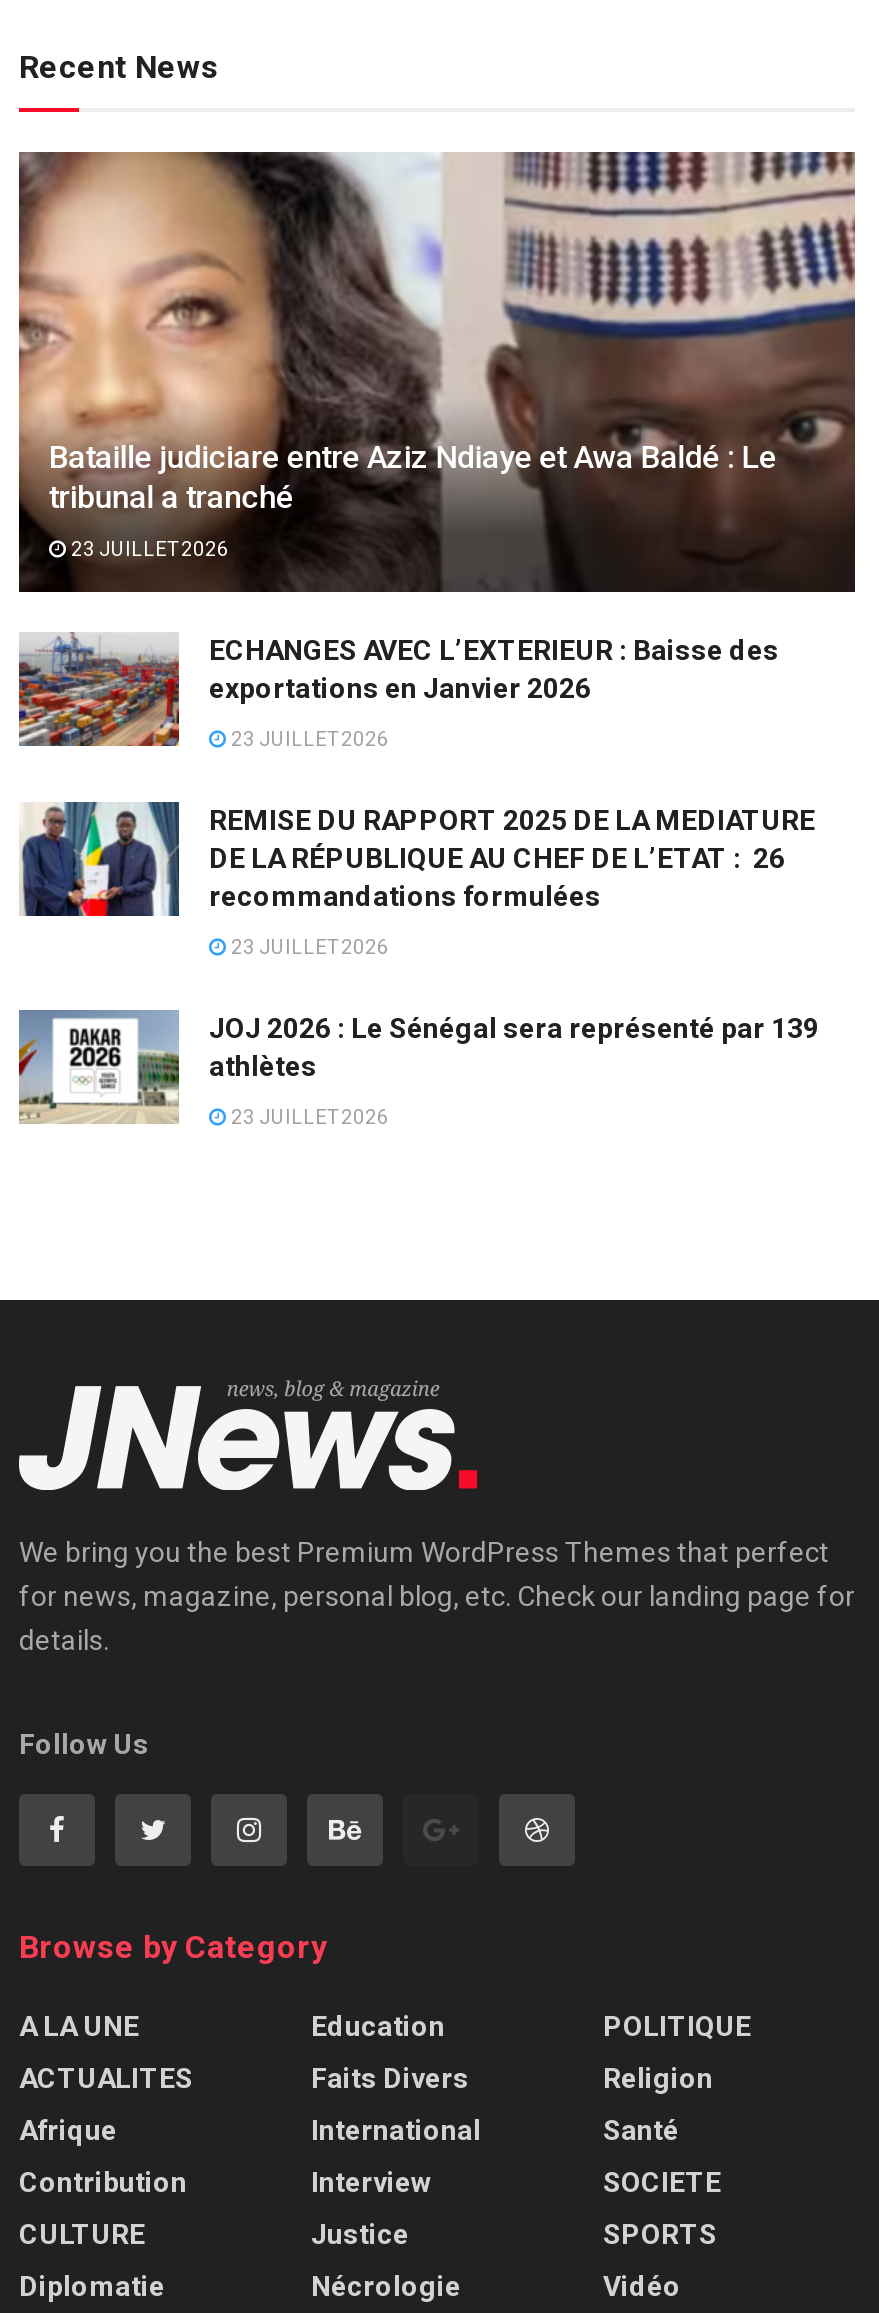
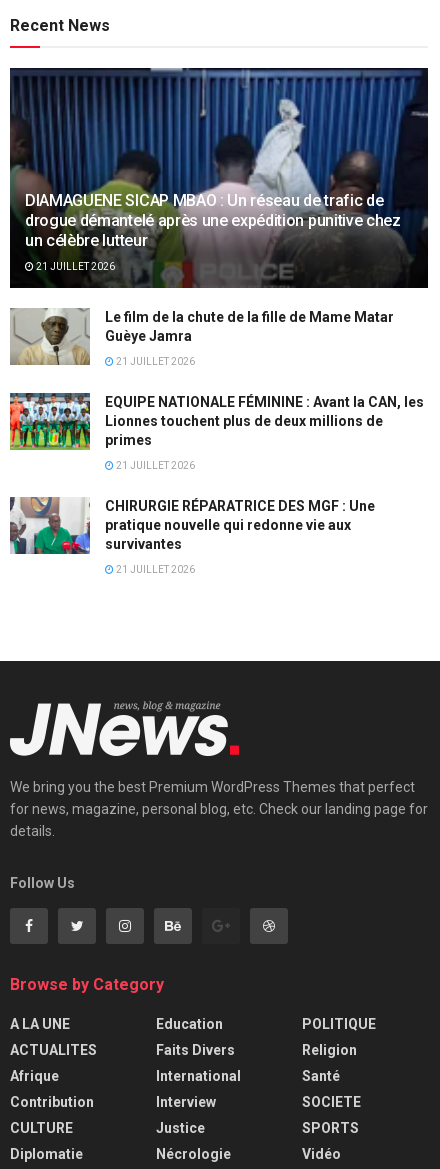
[17,150,857,592] [image] | Bataille judiciare entre Aziz Ndiaye et Awa Baldé : Le | tribunal a tranché -> [9,67,429,288] [image] | DIAMAGUENE SICAP MBAO : Un réseau de trafic de | drogue démantelé après une expédition punitive chez | un célèbre lutteur
[67,538,229,560] 23 JUILLET 2026 -> [34,261,115,272] 21 JUILLET 2026
[19,634,779,746] [image] | ECHANGES AVEC L’EXTERIEUR : Baisse des | exportations en Janvier 2026 -> [10,309,394,365] [image] | Le film de la chute de la fille de Mame Matar | Guèye Jamra
[227,728,389,750] 23 JUILLET 2026 -> [114,356,195,367] 21 JUILLET 2026
[19,802,815,918] [image] | REMISE DU RAPPORT 2025 DE LA MEDIATURE | DE LA RÉPUBLIQUE AU CHEF DE L’ETAT : 26 | recommandations formulées -> [9,392,424,451] [image] | EQUIPE NATIONALE FÉMININE : Avant la CAN, les | Lionnes touchent plus de deux millions de | primes
[227,936,389,958] 23 JUILLET 2026 -> [114,460,195,471] 21 JUILLET 2026
[19,1008,819,1124] [image] | JOJ 2026 : Le Sénégal sera représenté par 139 | athlètes -> [10,497,375,555] [image] | CHIRURGIE RÉPARATRICE DES MGF : Une | pratique nouvelle qui redonne vie aux | survivantes
[227,1106,389,1128] 23 JUILLET 2026 -> [114,564,195,575] 21 JUILLET 2026

